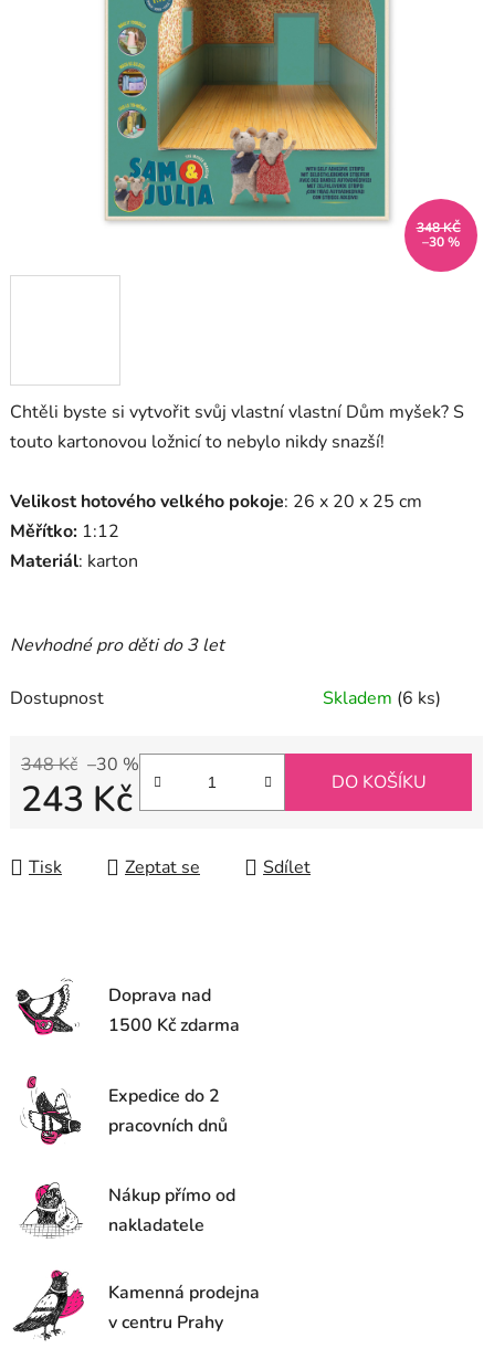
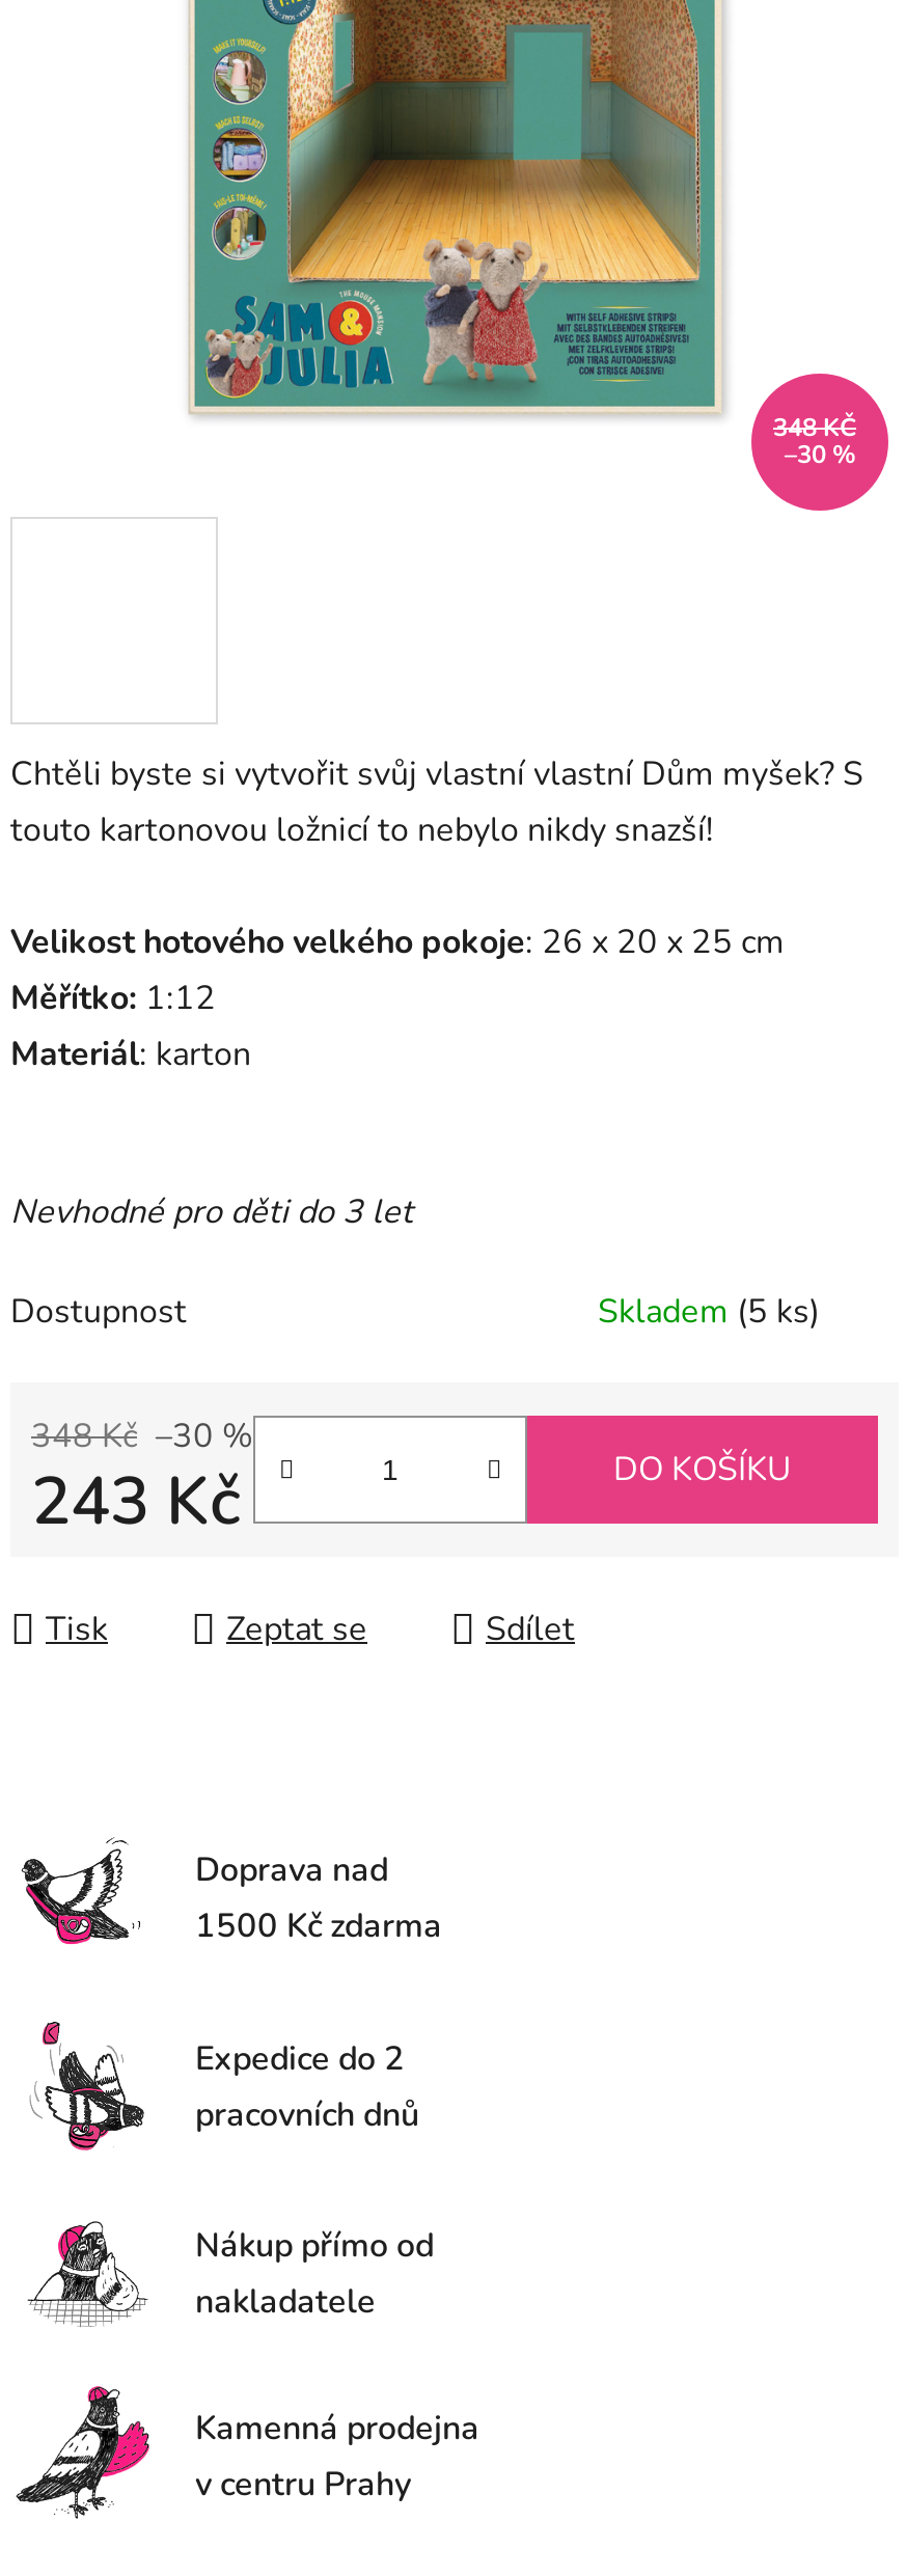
[323,686,441,711] Skladem (6 ks) -> [598,1289,820,1335] Skladem (5 ks)

